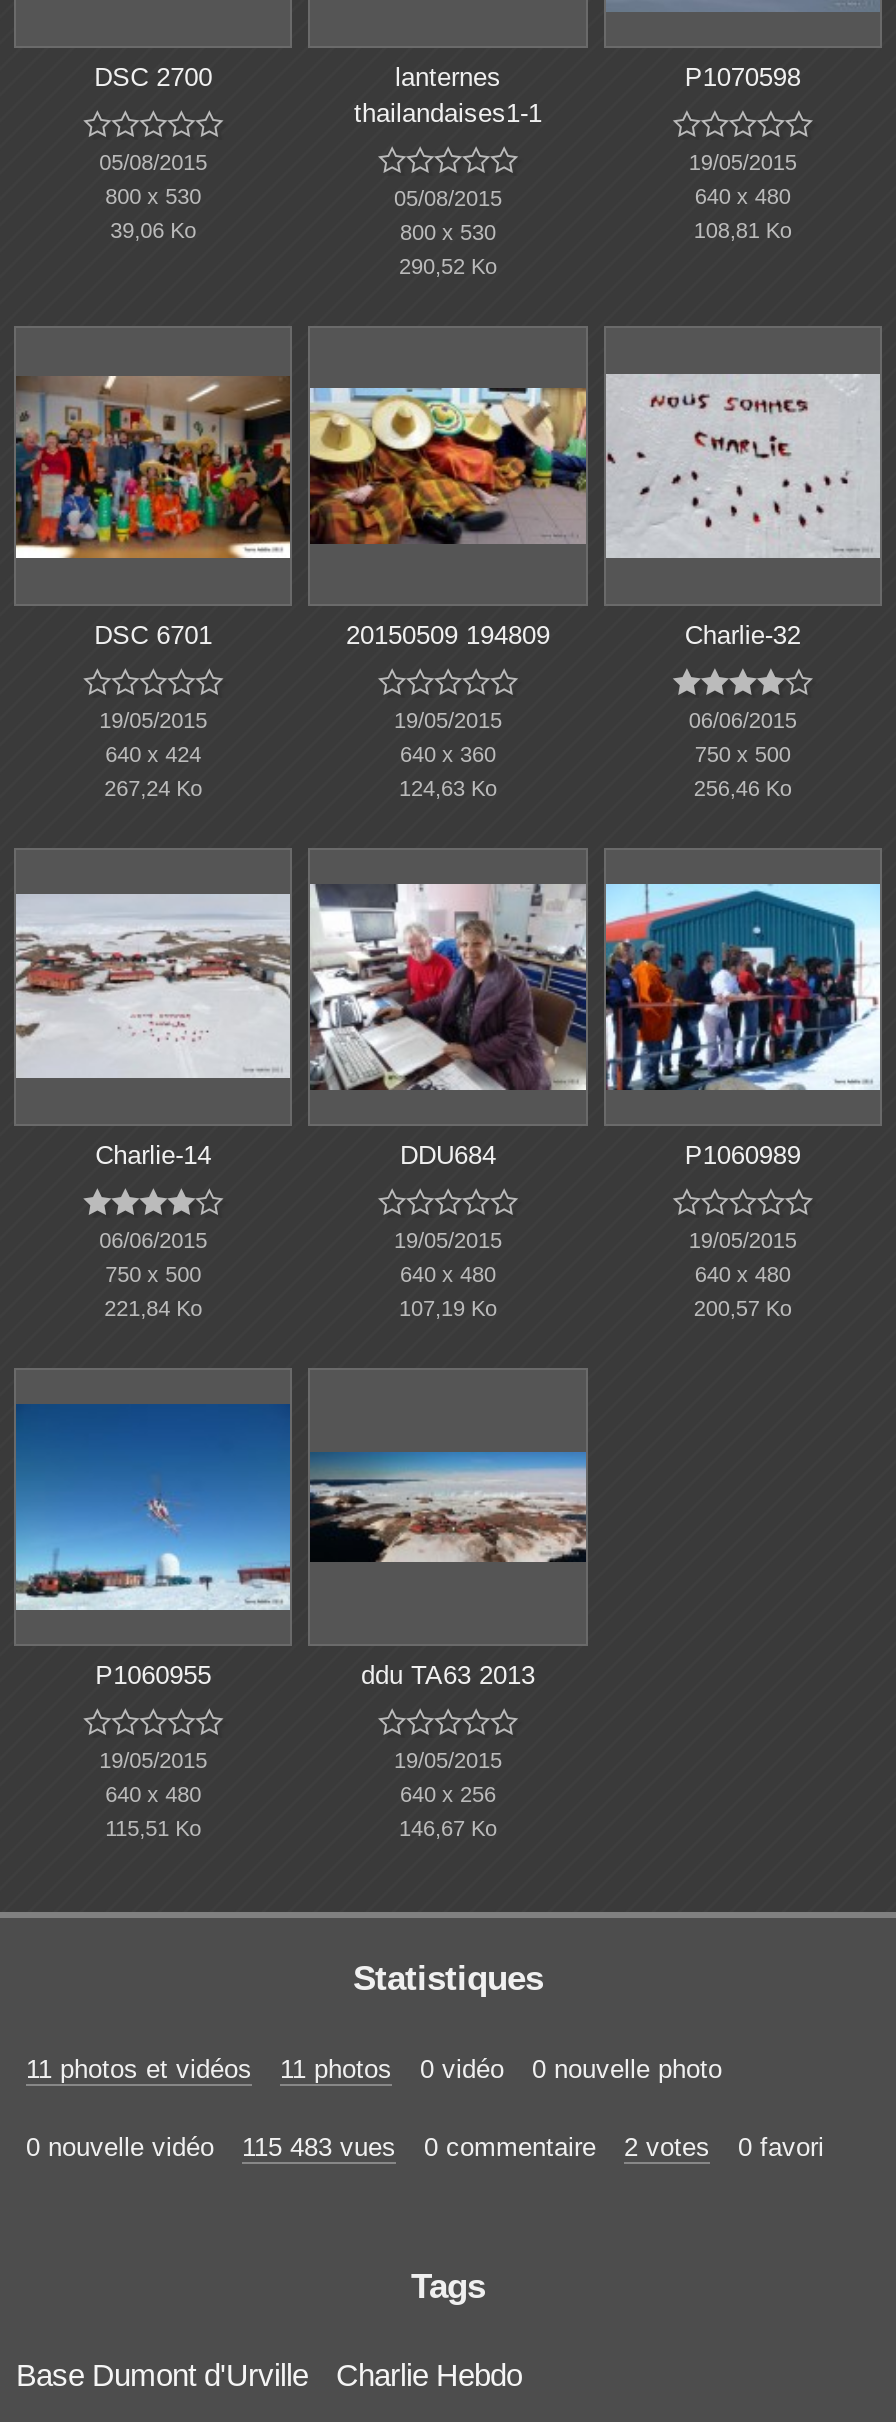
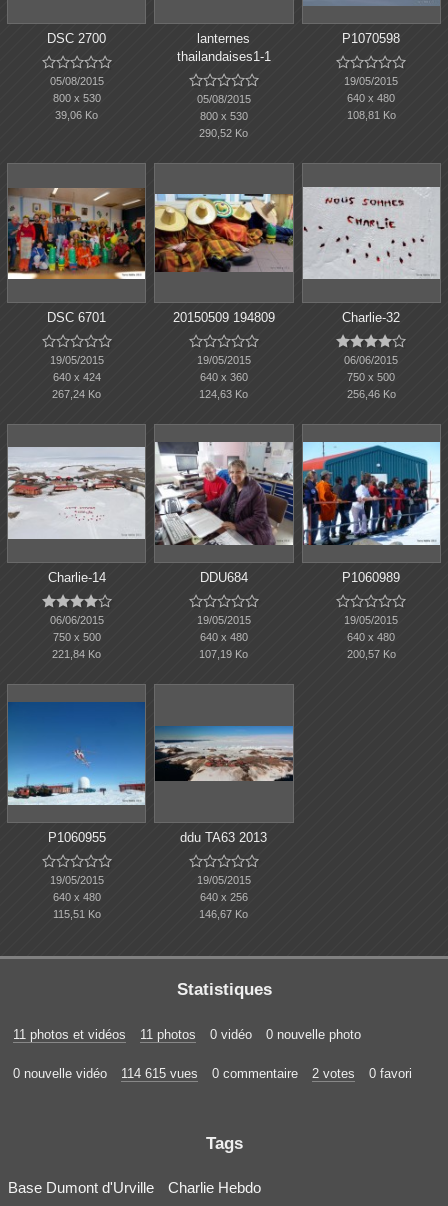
[26,2133,824,2163] 0 nouvelle vidéo 115 483 vues 0 commentaire 2 votes 0 favori -> [13,1066,412,1081] 0 nouvelle vidéo 114 615 vues 0 commentaire 2 votes 0 favori

